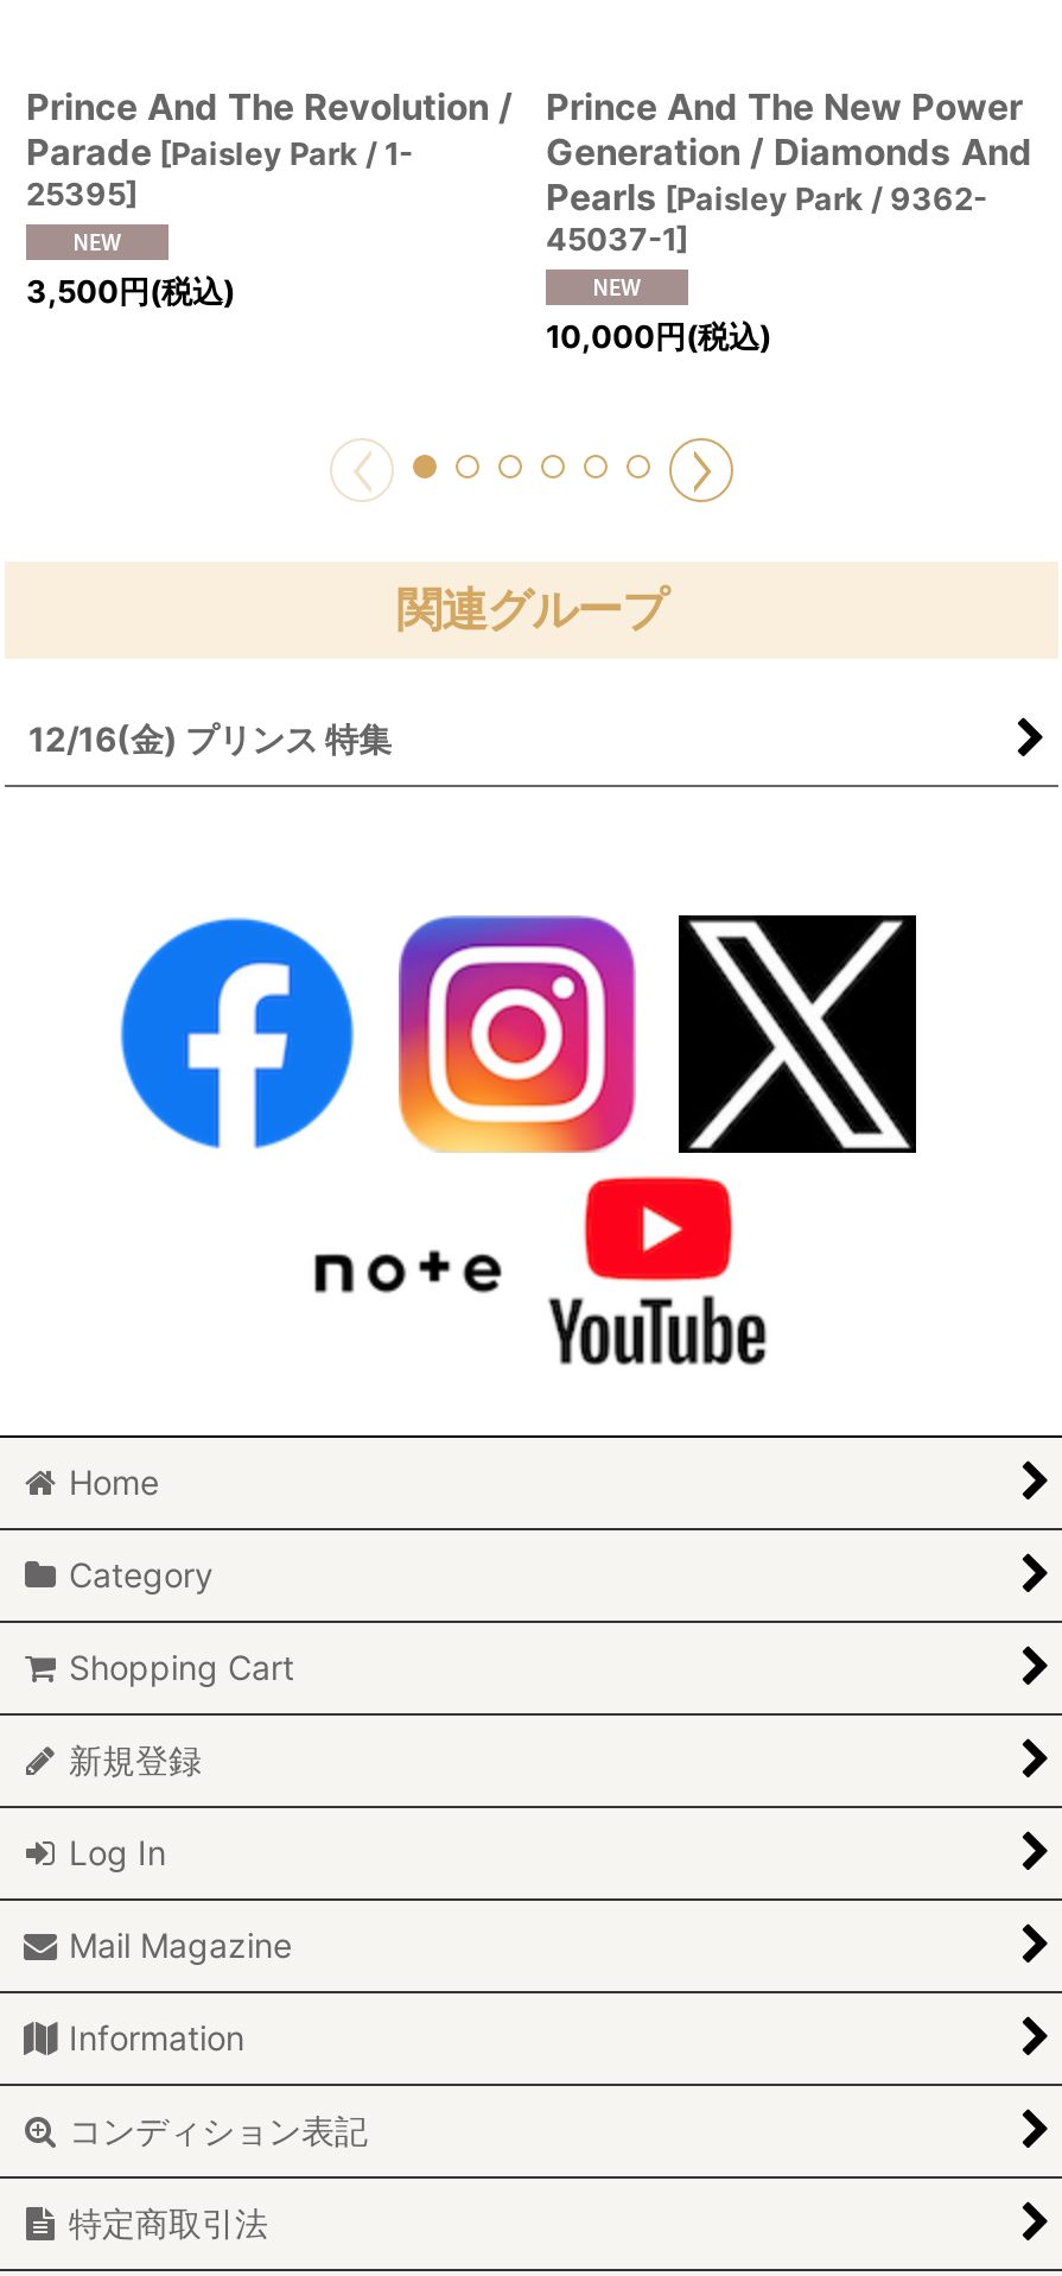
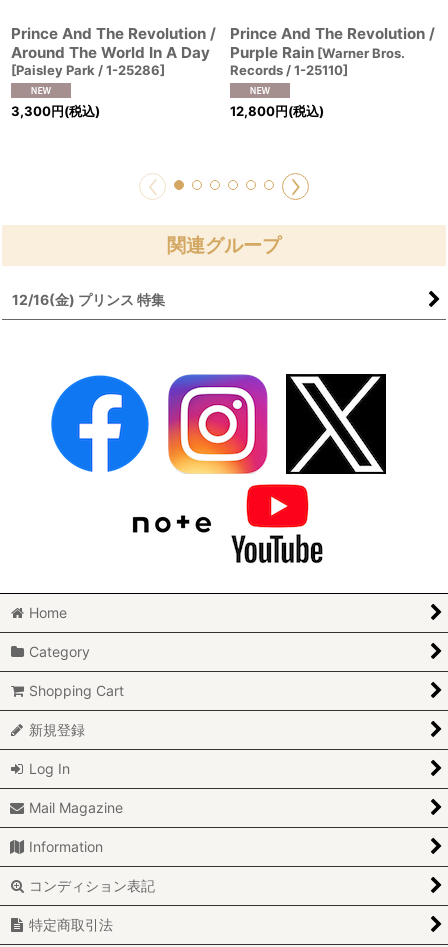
[546,84,1032,257] Prince And The New Power | Generation / Diamonds And | Pearls [Paisley Park / 9362- | 45037-1] -> [230,24,435,78] Prince And The Revolution / | Purple Rain [Warner Bros. | Records / 1-25110]
[26,129,413,212] Parade [Paisley Park / 1- | 25395] -> [11,43,210,78] Around The World In A Day | [Paisley Park / 1-25286]
[26,271,235,309] 3,500円(税込) -> [11,103,100,119] 3,300円(税込)
[546,316,771,354] 10,000円(税込) -> [230,103,324,119] 12,800円(税込)

